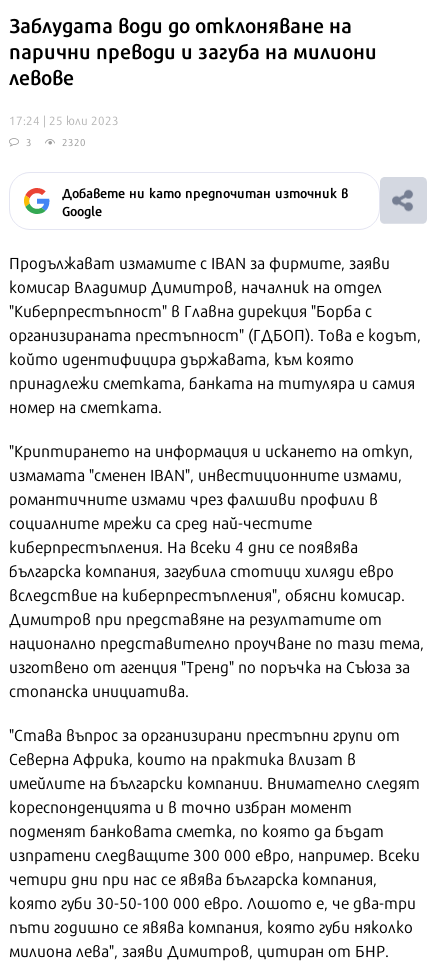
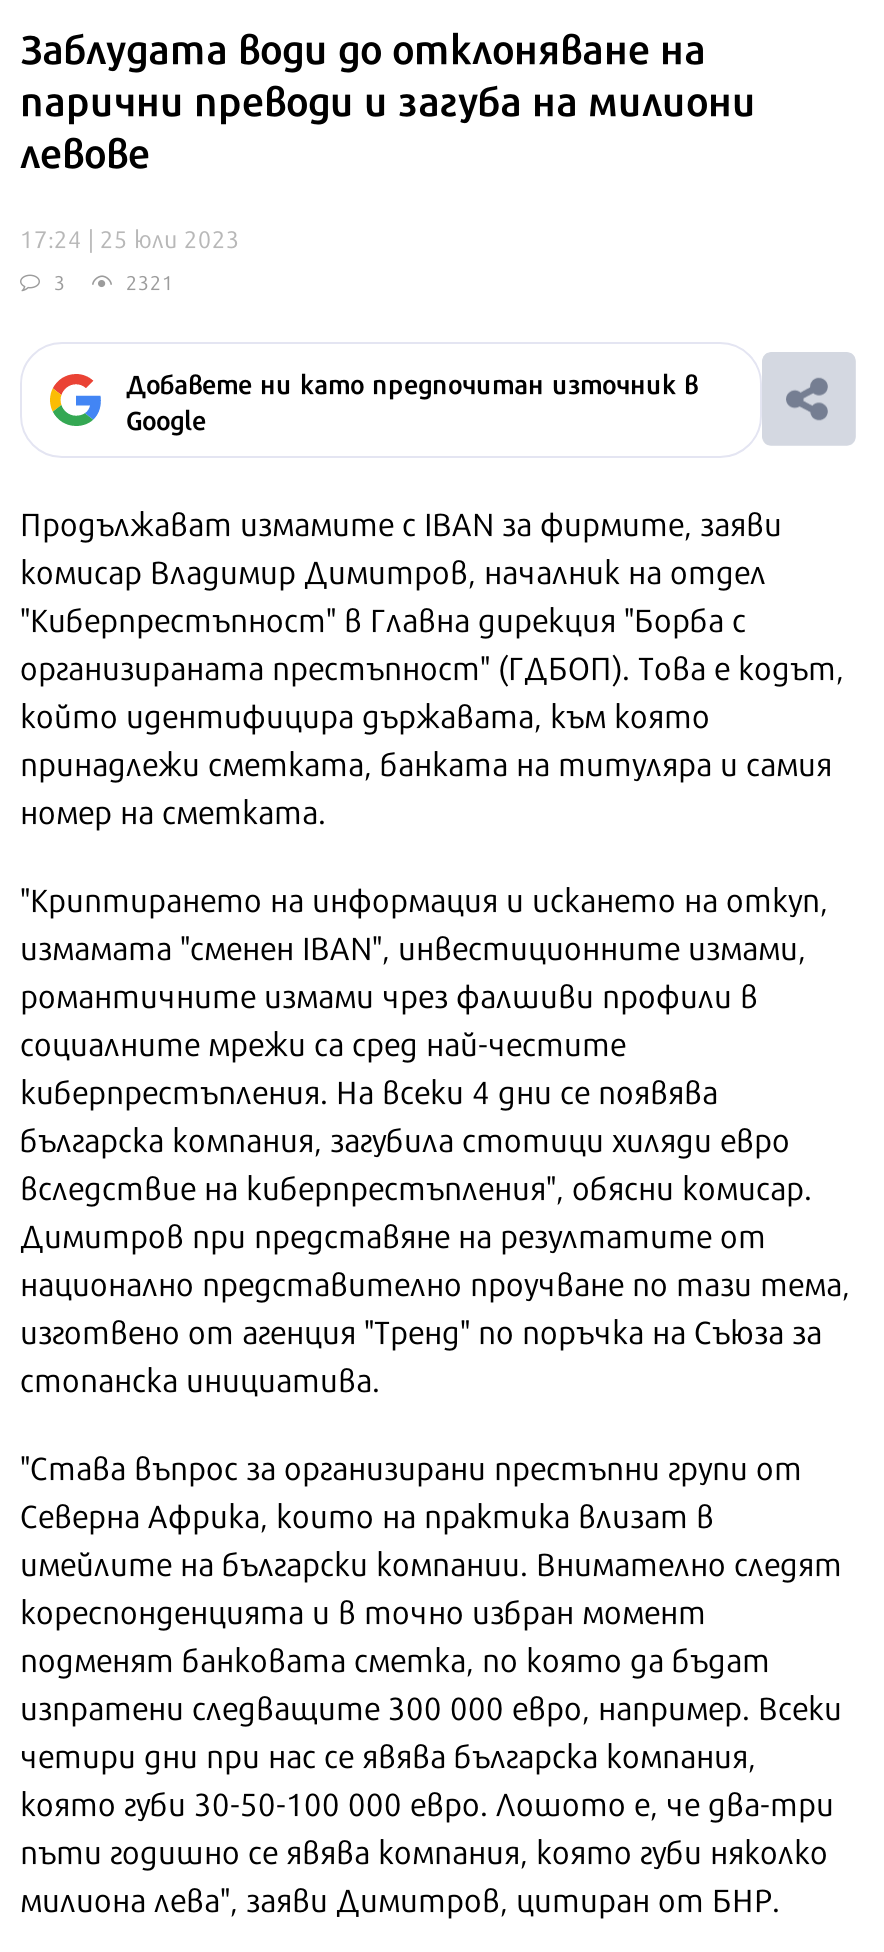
[23,134,86,149] 3 2320 -> [48,266,174,296] 3 2321

